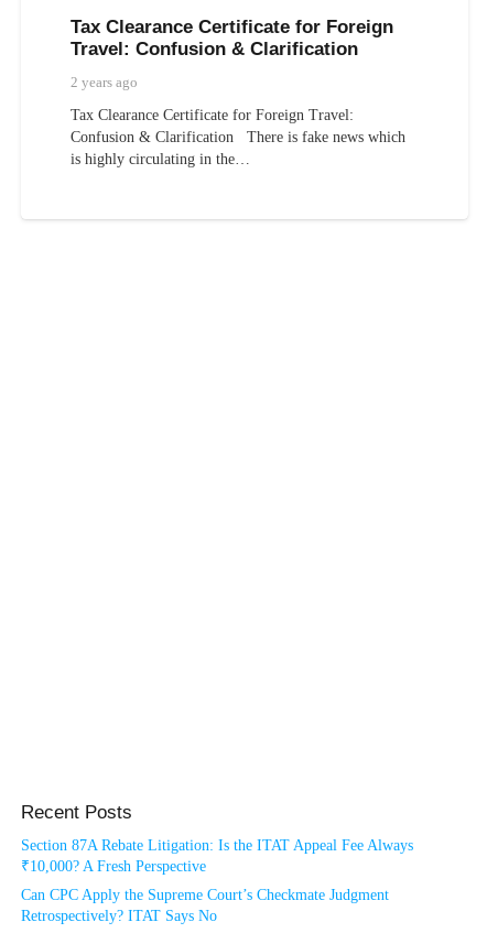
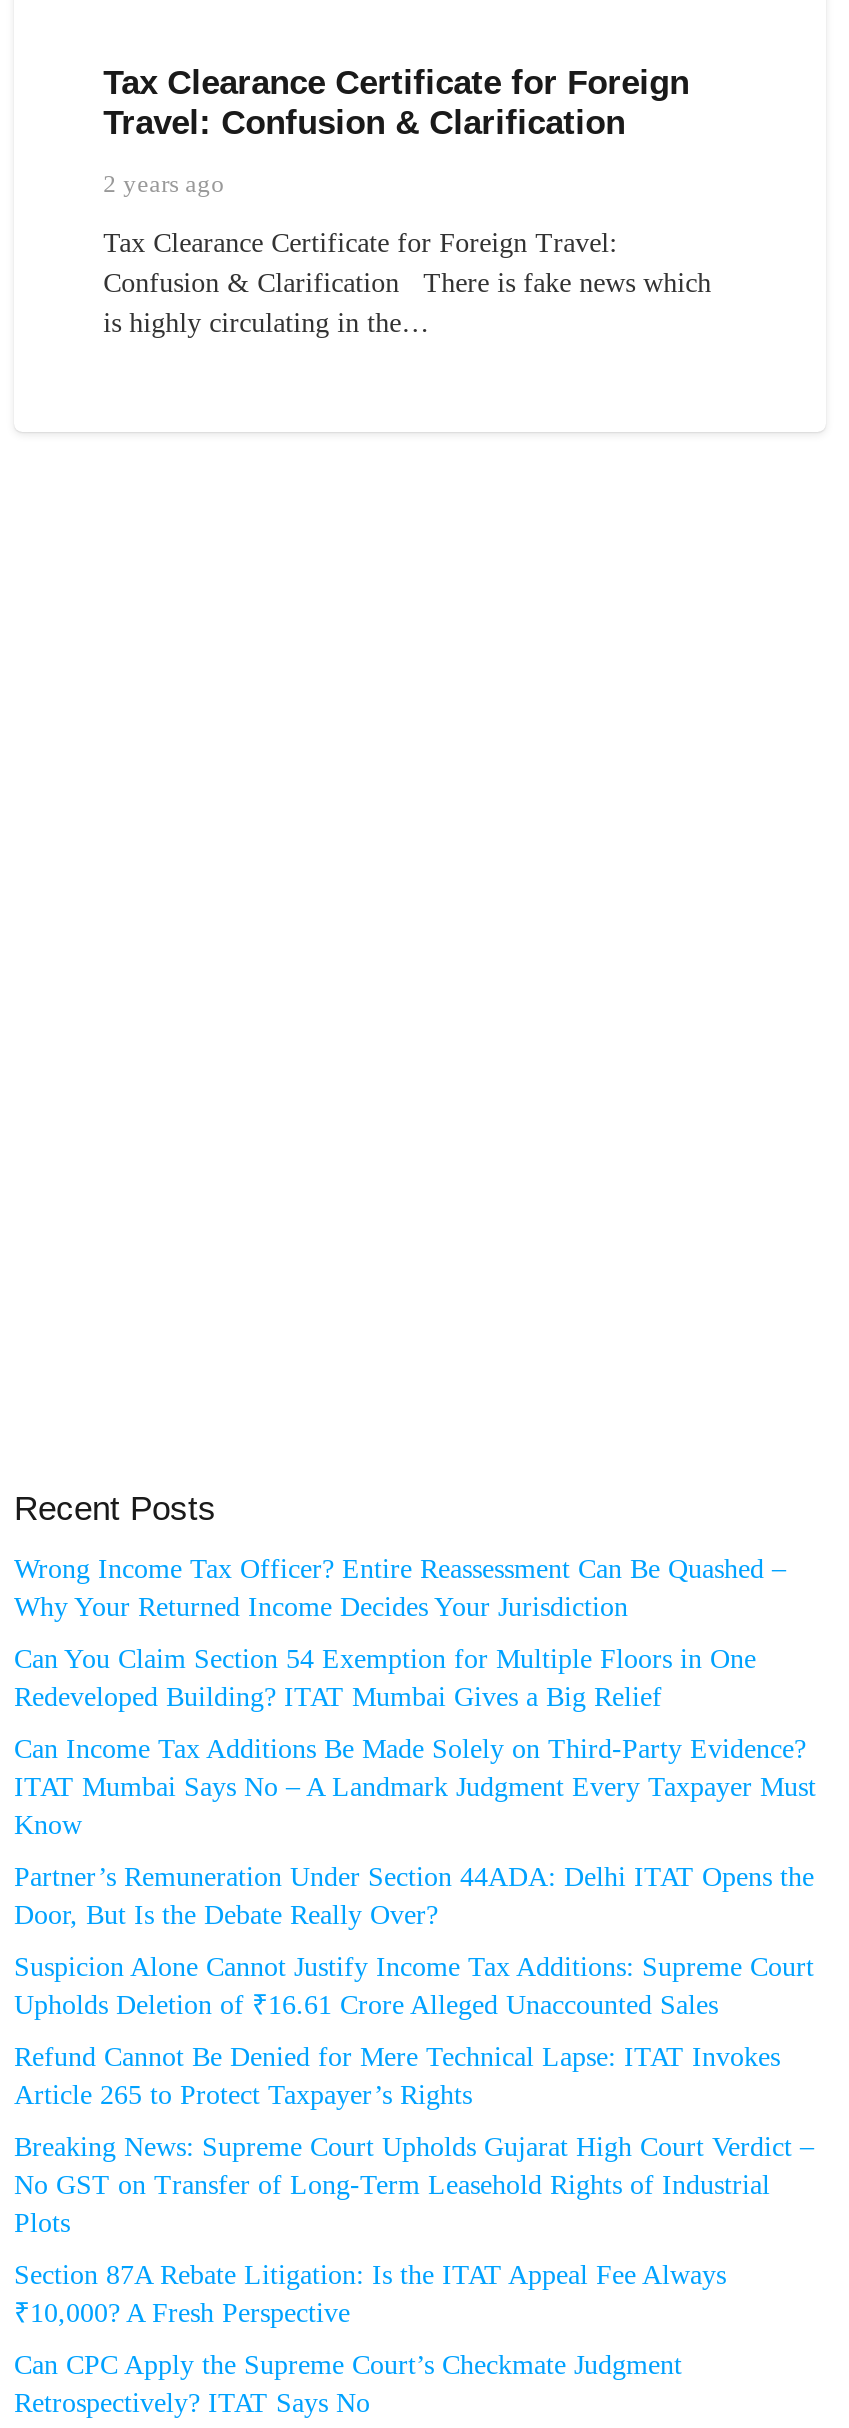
none -> [14,1555,816,2239] Wrong Income Tax Officer? Entire Reassessment Can Be Quashed – | Why Your Returned Income Decides Your Jurisdiction | Can You Claim Section 54 Exemption for Multiple Floors in One | Redeveloped Building? ITAT Mumbai Gives a Big Relief | Can Income Tax Additions Be Made Solely on Third-Party Evidence? | ITAT Mumbai Says No – A Landmark Judgment Every Taxpayer Must | Know | Partner’s Remuneration Under Section 44ADA: Delhi ITAT Opens the | Door, But Is the Debate Really Over? | Suspicion Alone Cannot Justify Income Tax Additions: Supreme Court | Upholds Deletion of ₹16.61 Crore Alleged Unaccounted Sales | Refund Cannot Be Denied for Mere Technical Lapse: ITAT Invokes | Article 265 to Protect Taxpayer’s Rights | Breaking News: Supreme Court Upholds Gujarat High Court Verdict – | No GST on Transfer of Long-Term Leasehold Rights of Industrial | Plots

